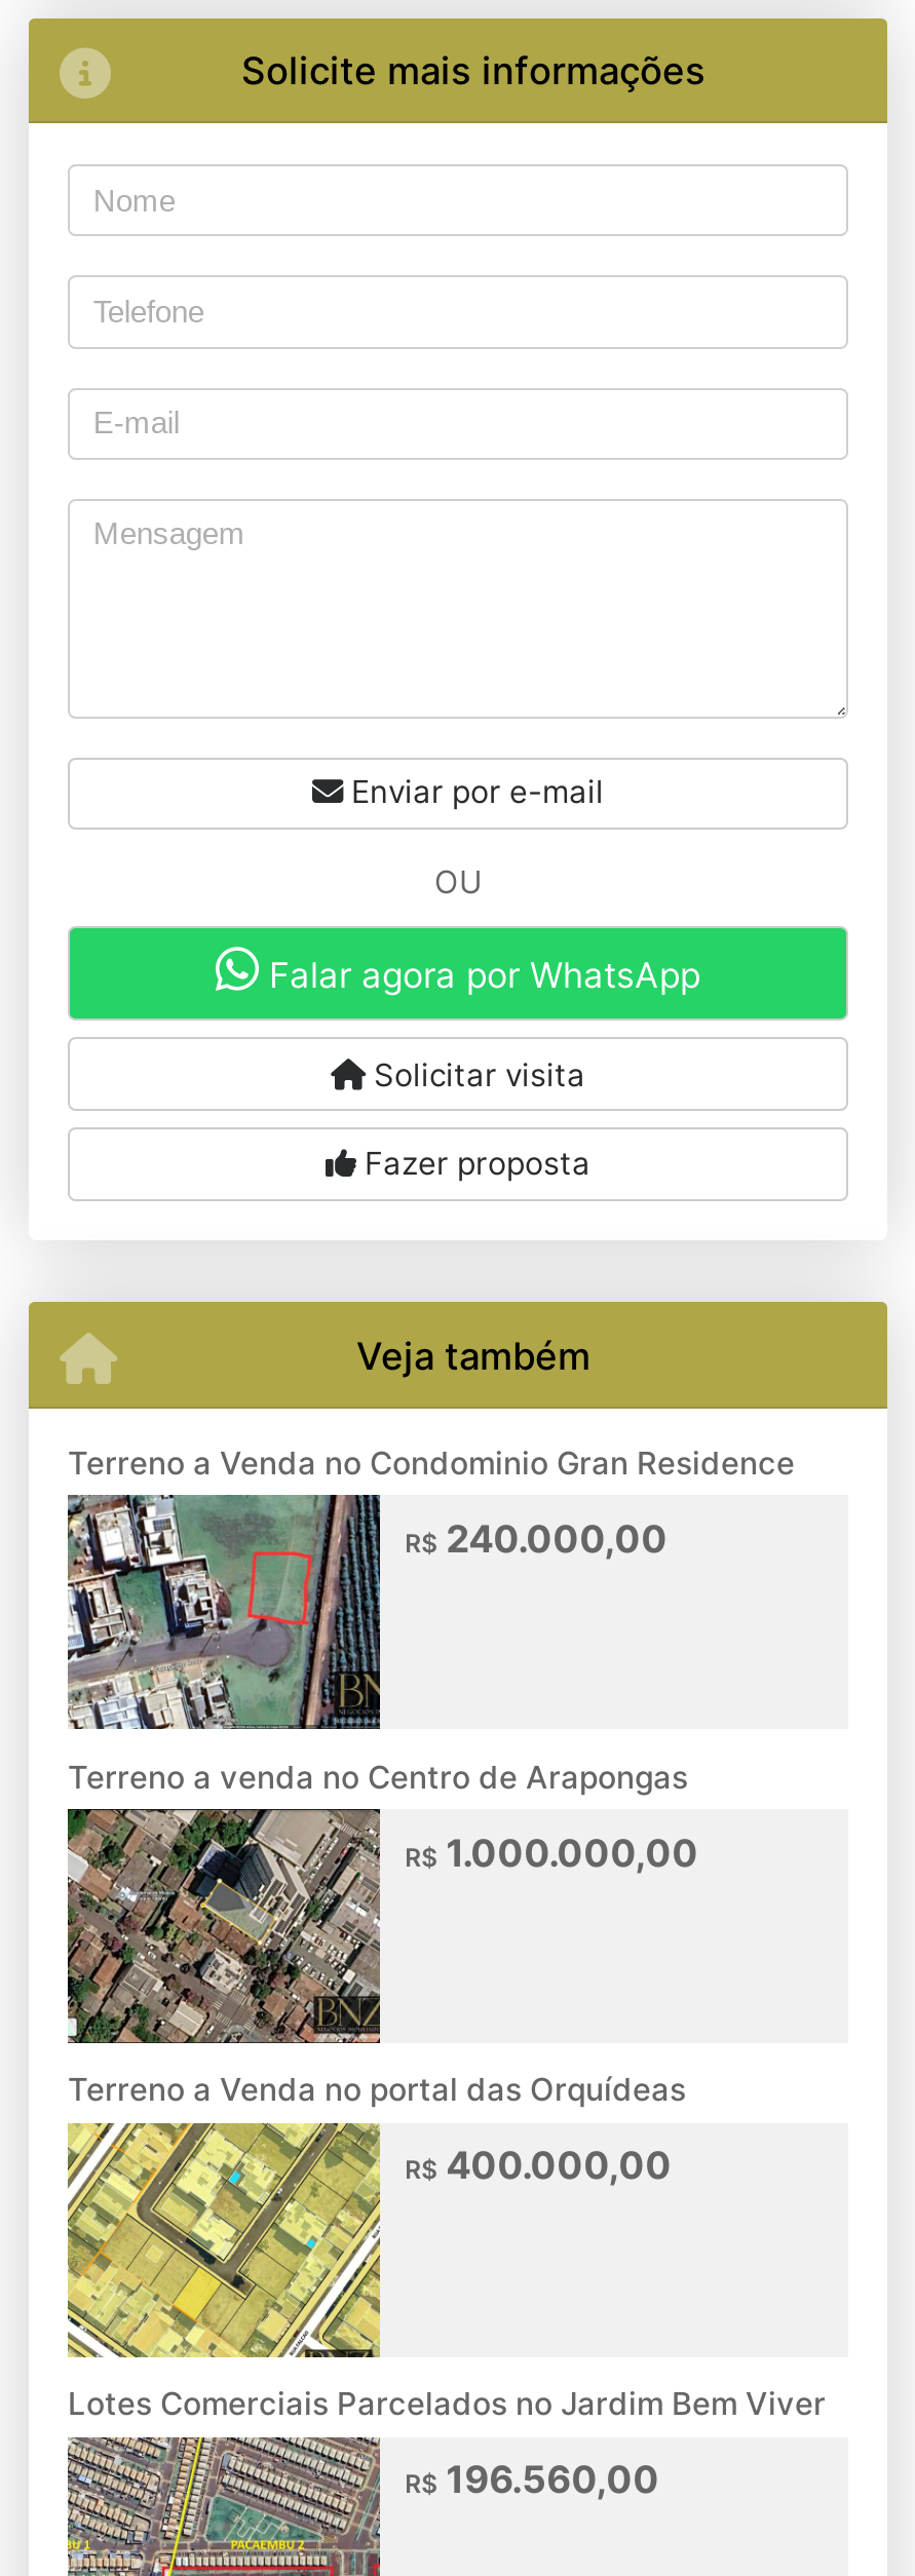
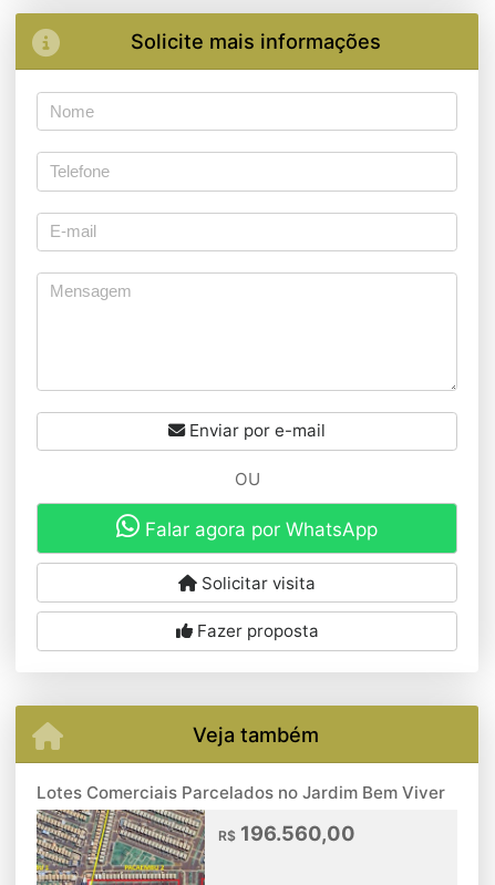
[68,1443,795,1741] [image] | Terreno a Venda no Condominio Gran Residence | R$240.000,00 -> none
[66,1757,699,2045] [image] | Terreno a venda no Centro de Arapongas | R$1.000.000,00 -> none
[66,2070,686,2361] [image] | Terreno a Venda no portal das Orquídeas | R$400.000,00 -> none

